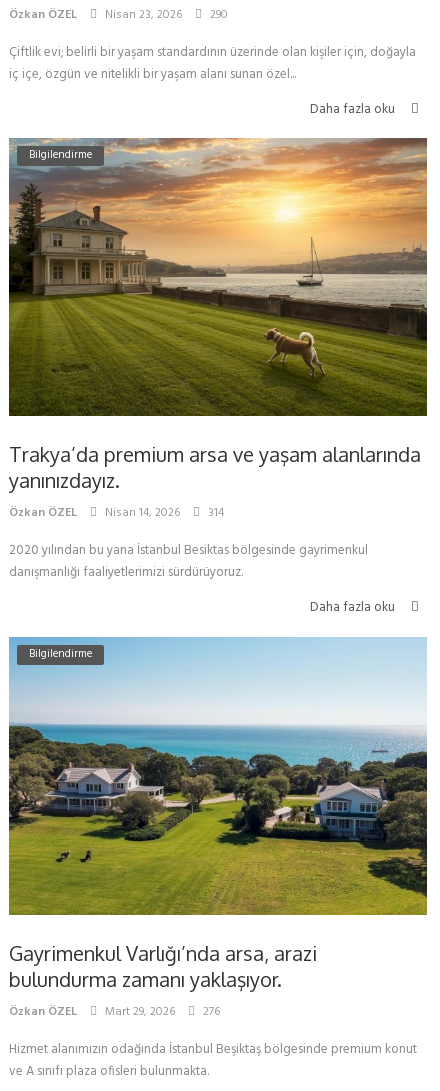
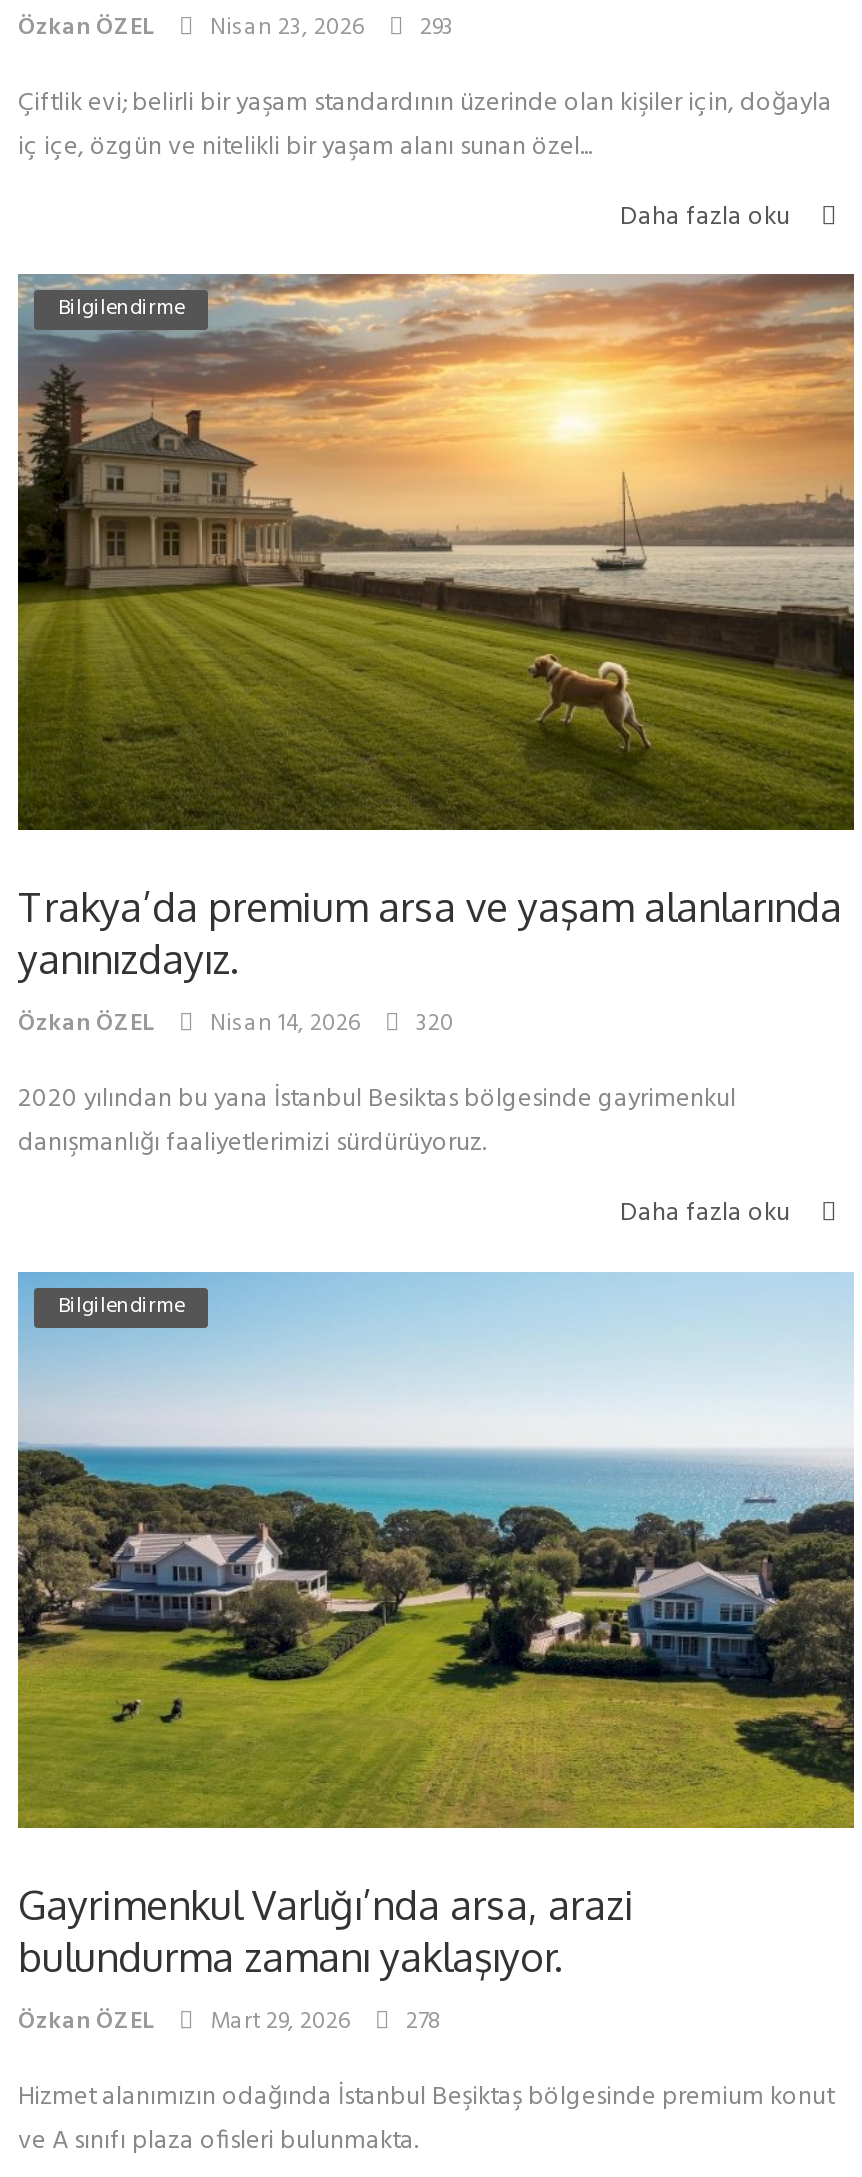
[9,5,228,25] Özkan ÖZEL Nisan 23, 2026 290 -> [18,9,454,49] Özkan ÖZEL Nisan 23, 2026 293
[9,503,224,523] Özkan ÖZEL Nisan 14, 2026 314 -> [18,1005,454,1045] Özkan ÖZEL Nisan 14, 2026 320
[9,1002,220,1022] Özkan ÖZEL Mart 29, 2026 276 -> [18,2003,442,2043] Özkan ÖZEL Mart 29, 2026 278

